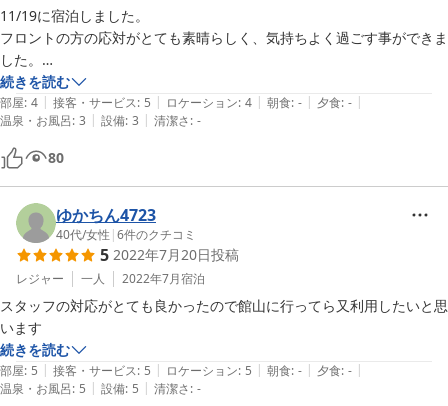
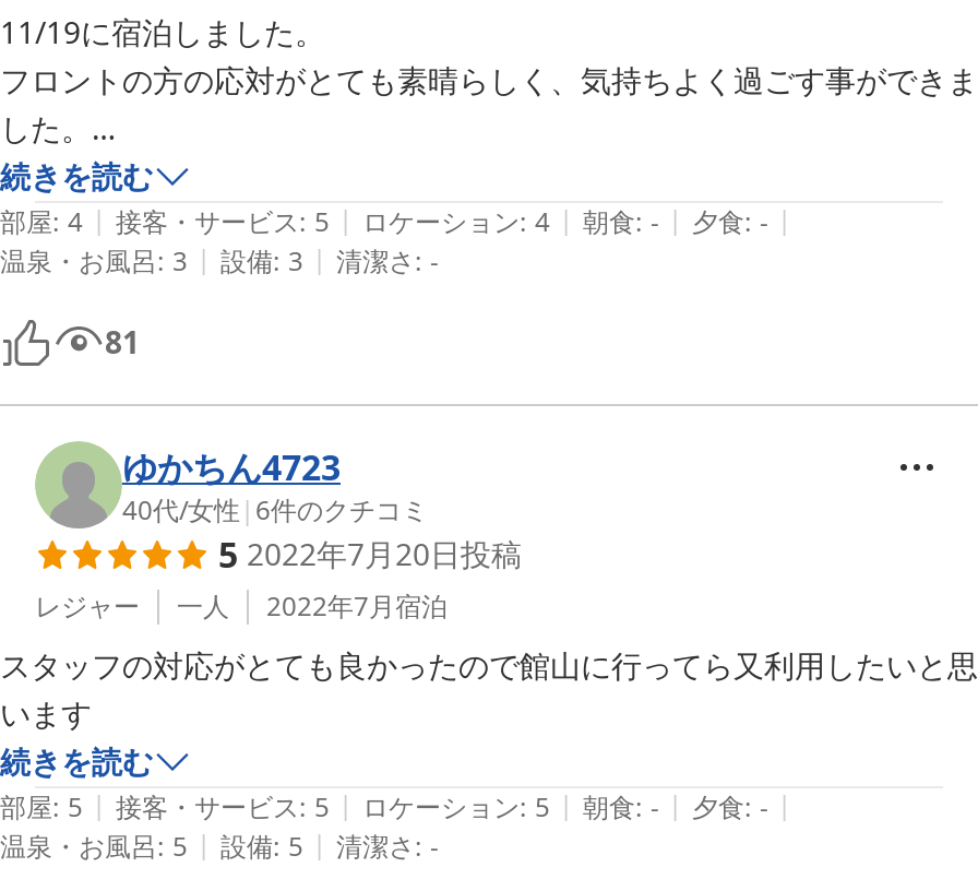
[48,148,64,167] 80 -> [105,321,140,363] 81

